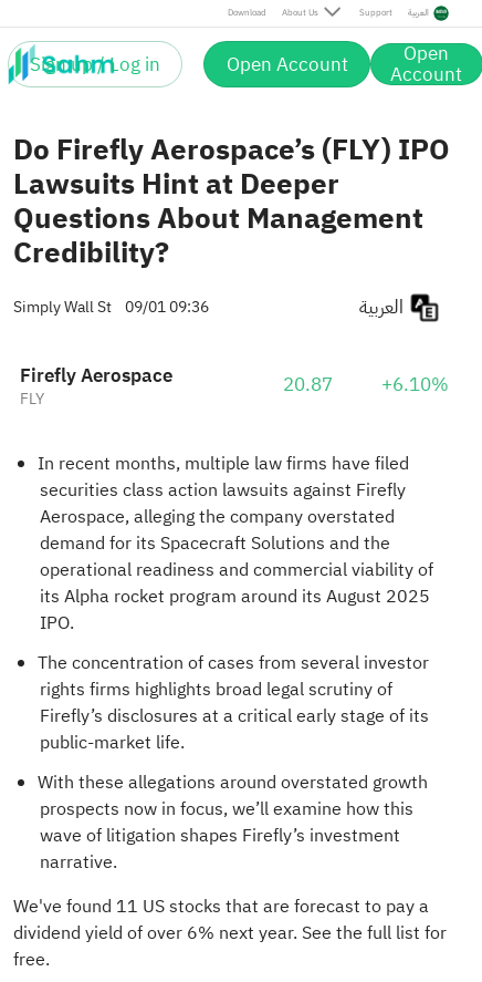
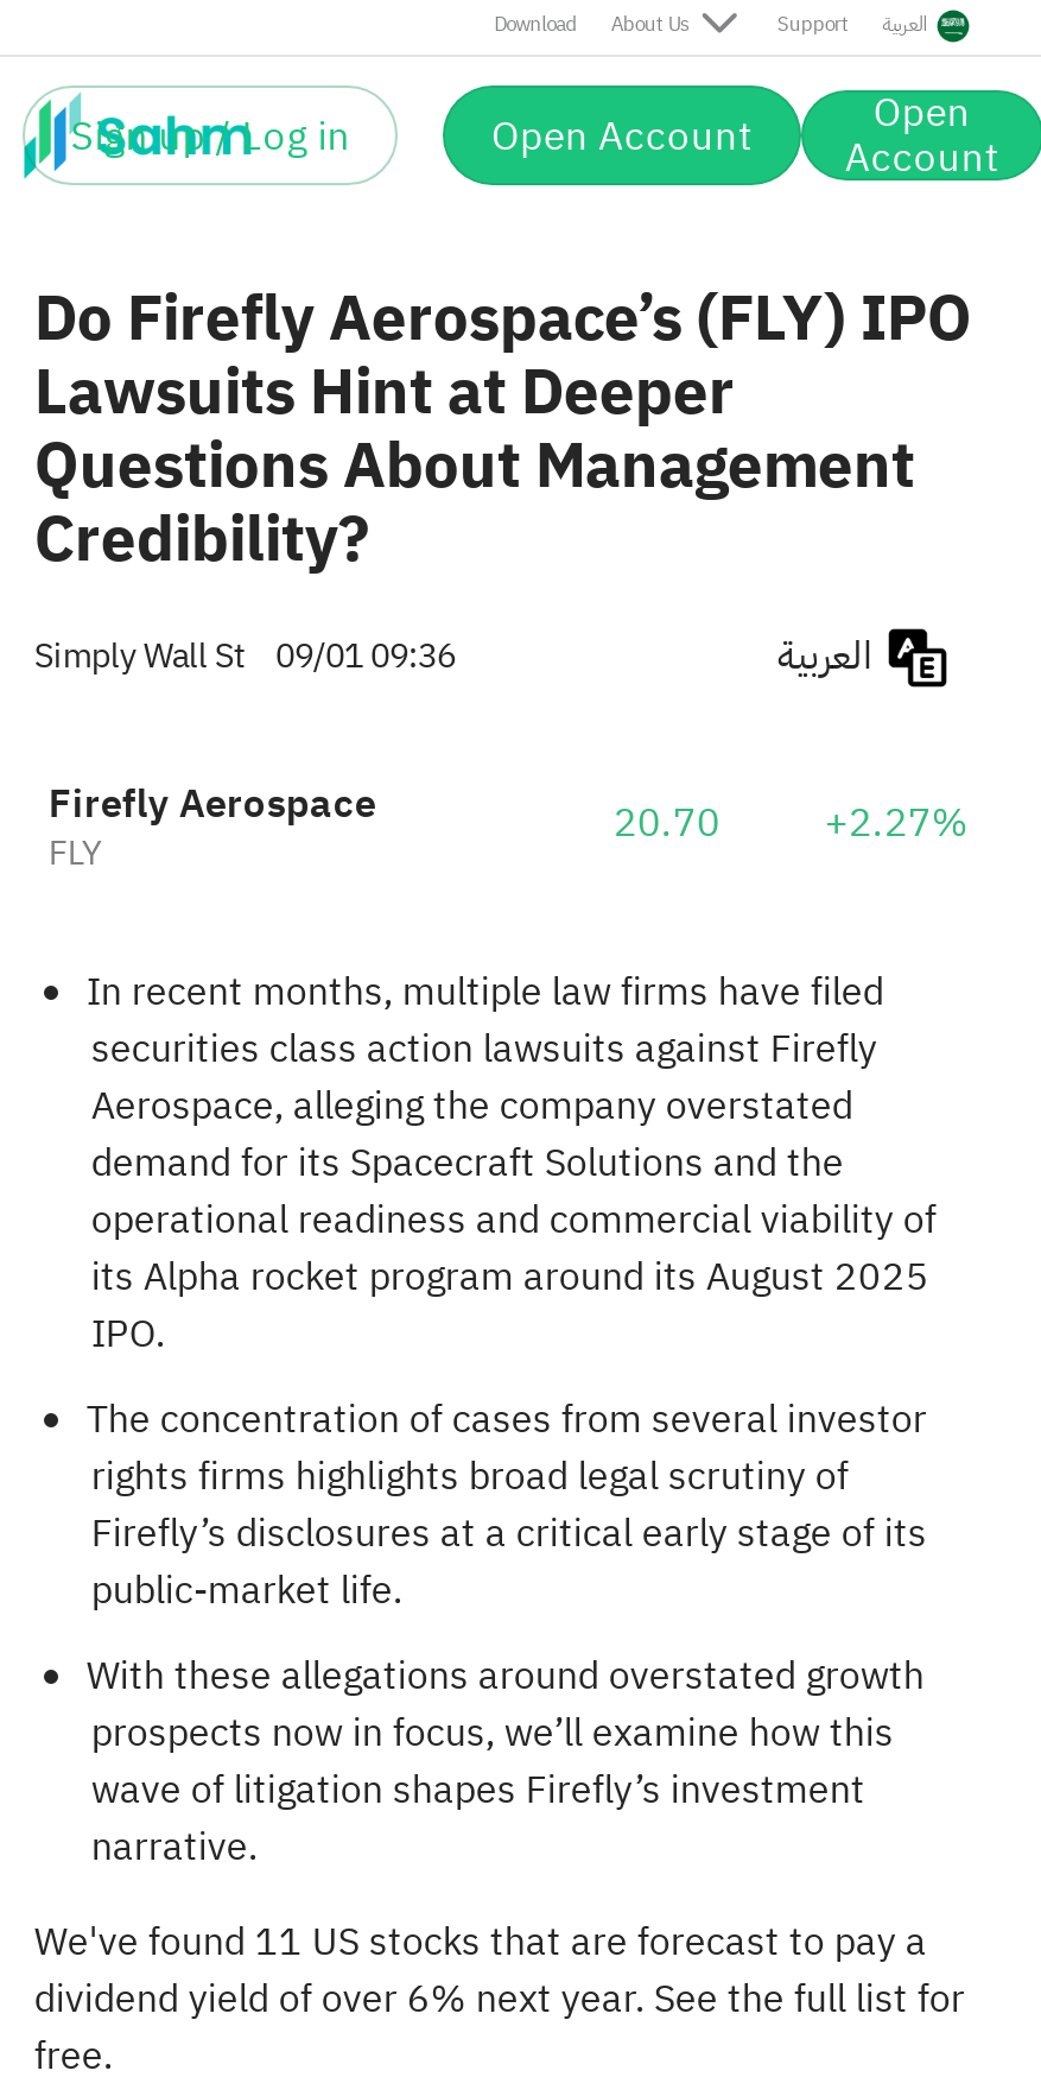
[283,371,333,399] 20.87 -> [613,793,720,853] 20.70
[381,371,449,399] +6.10% -> [825,793,970,853] +2.27%

